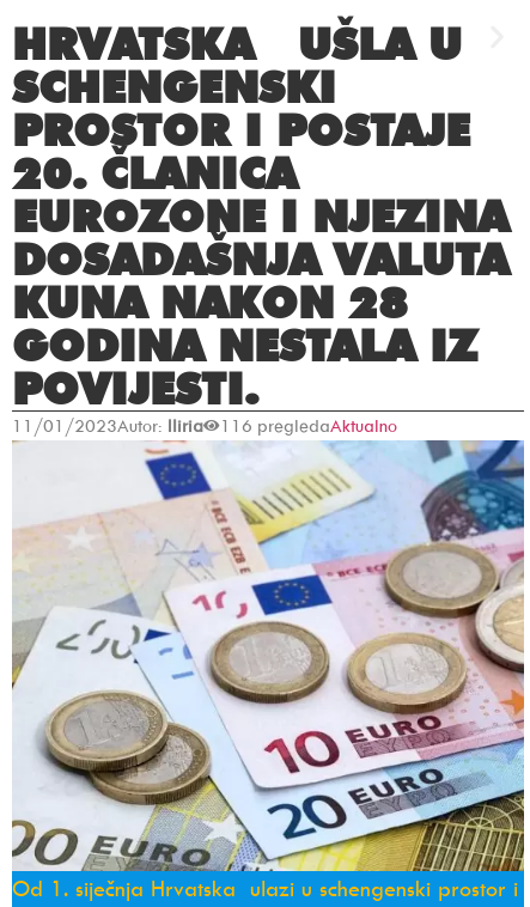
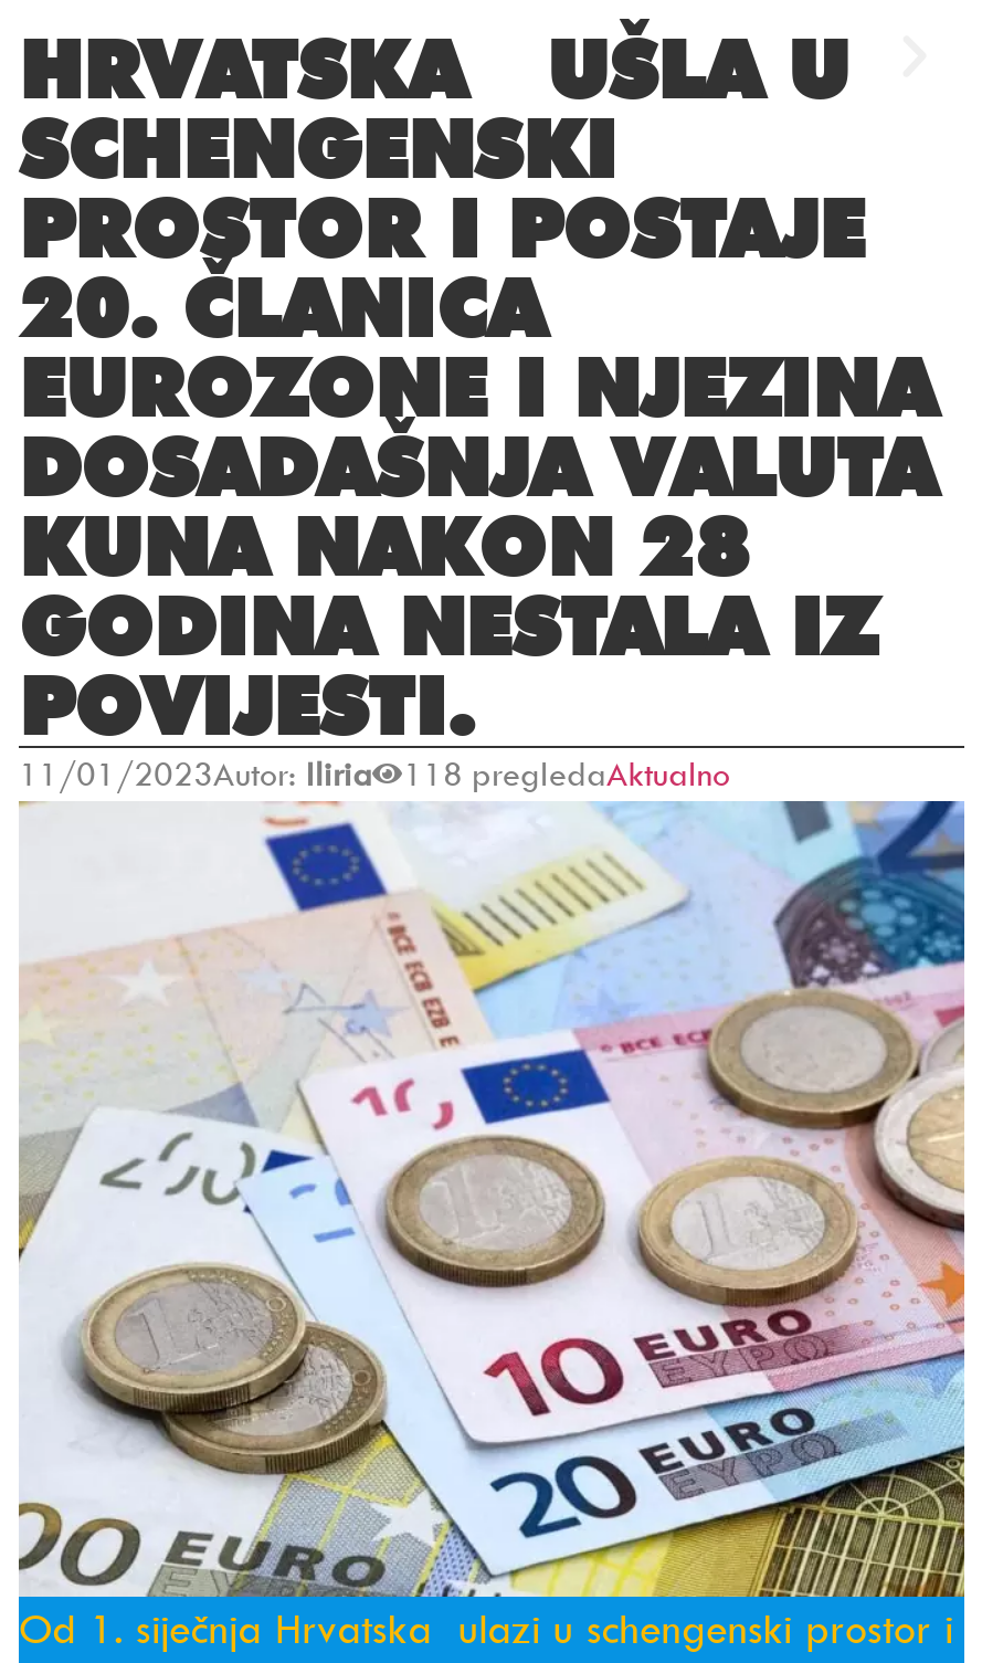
[220,414,397,437] 116 pregledaAktualno -> [403,753,730,795] 118 pregledaAktualno

